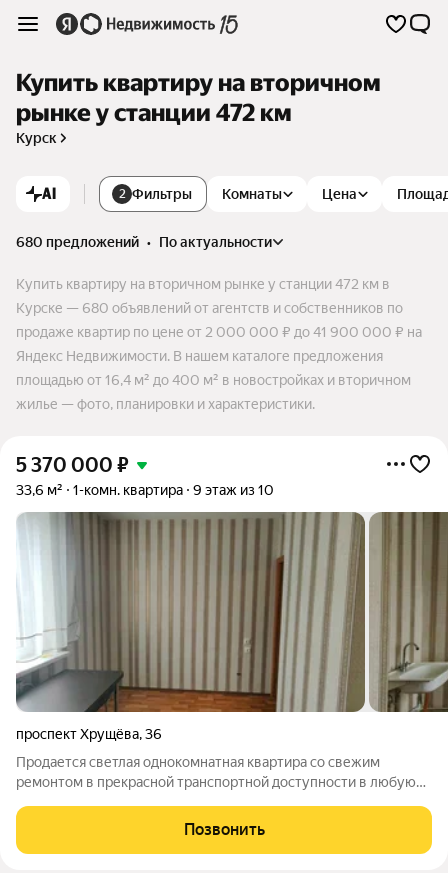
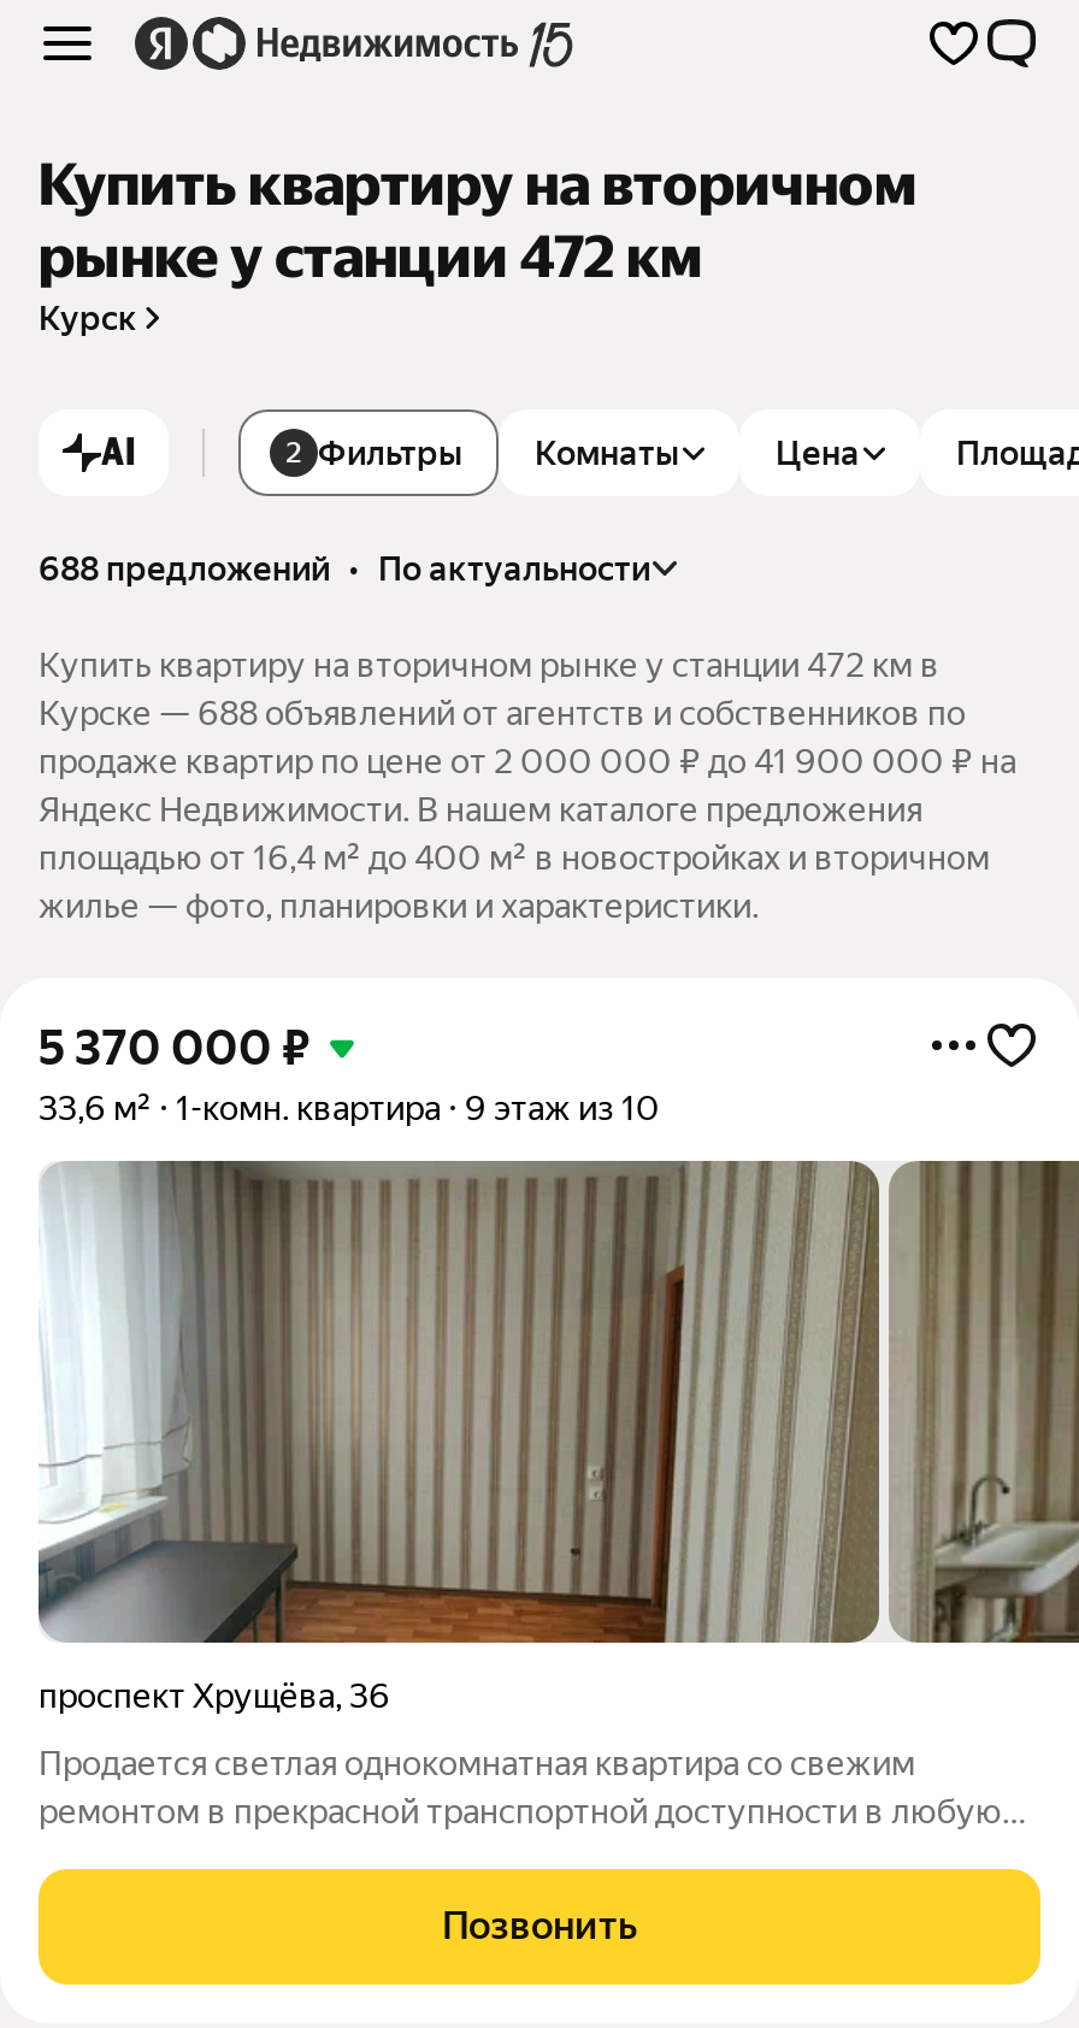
[16,234,272,250] 680 предложений • по актуальности -> [39,549,650,587] 688 предложений • по актуальности
[16,300,403,316] Курске — 680 объявлений от агентств и собственников по -> [39,693,966,732] Курске — 688 объявлений от агентств и собственников по

